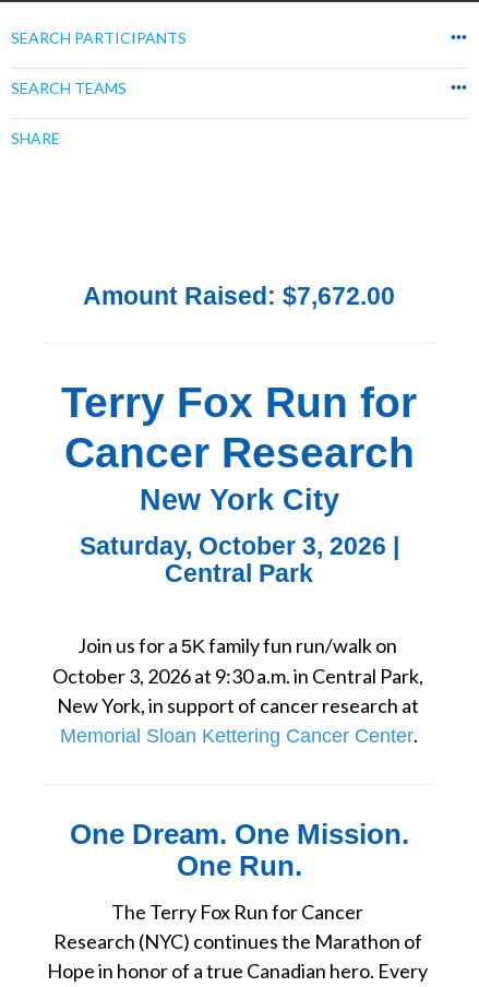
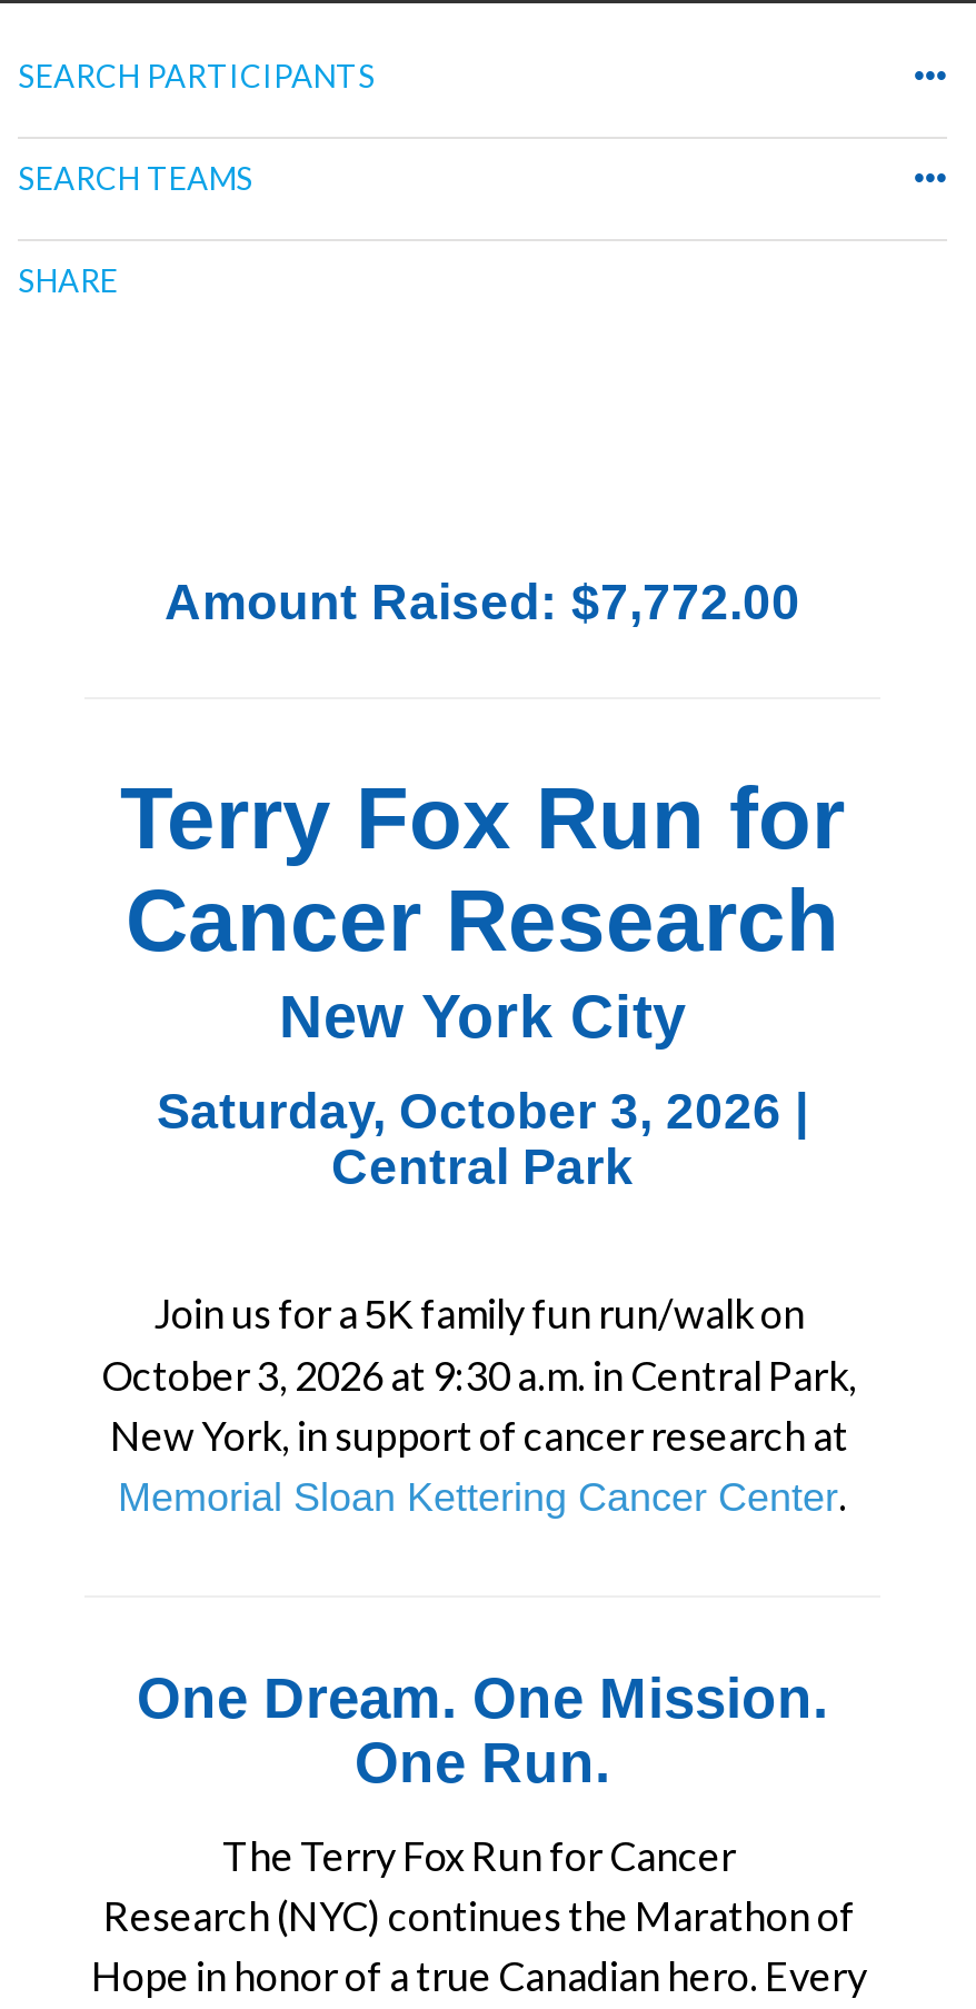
[83,283,395,310] Amount Raised: $7,672.00 -> [165,575,800,631] Amount Raised: $7,772.00

